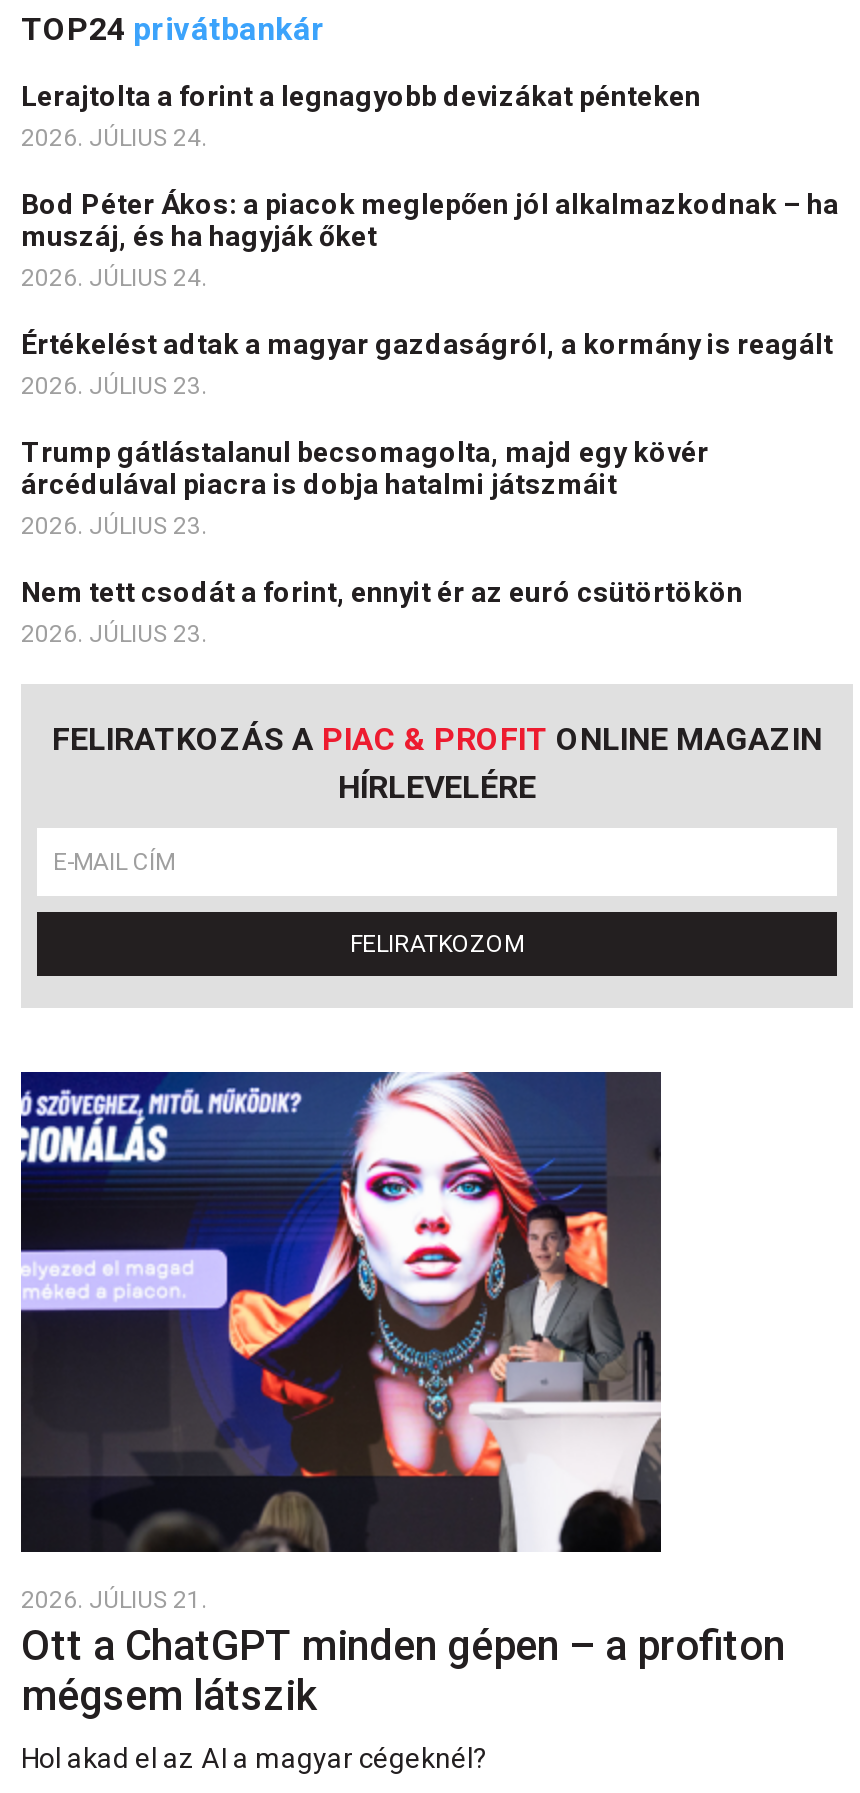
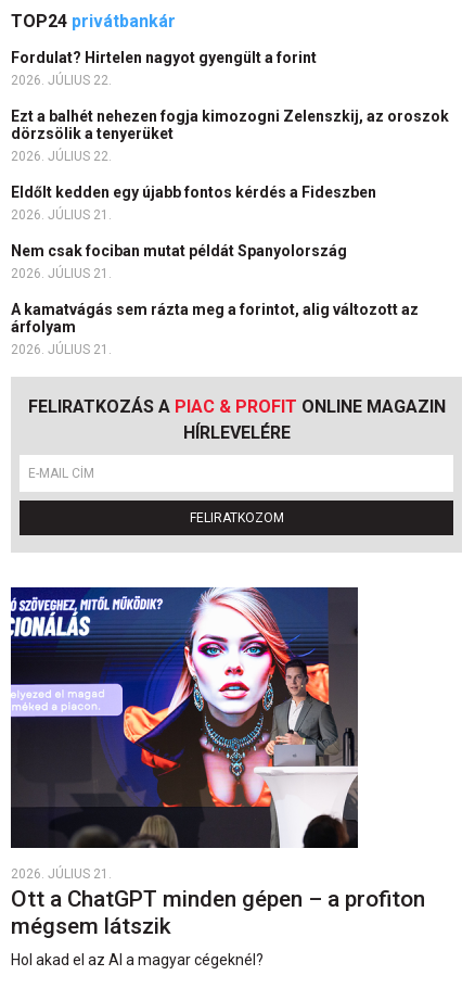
[21,80,707,152] Lerajtolta a forint a legnagyobb devizákat pénteken | 2026. JÚLIUS 24. -> [11,49,320,88] Fordulat? Hirtelen nagyot gyengült a forint | 2026. JÚLIUS 22.
[21,188,839,292] Bod Péter Ákos: a piacok meglepően jól alkalmazkodnak – ha | muszáj, és ha hagyják őket | 2026. JÚLIUS 24. -> [11,107,449,164] Ezt a balhét nehezen fogja kimozogni Zelenszkij, az oroszok | dörzsölik a tenyerüket | 2026. JÚLIUS 22.
[21,328,839,400] Értékelést adtak a magyar gazdaságról, a kormány is reagált | 2026. JÚLIUS 23. -> [11,183,383,222] Eldőlt kedden egy újabb fontos kérdés a Fideszben | 2026. JÚLIUS 21.
[21,436,709,540] Trump gátlástalanul becsomagolta, majd egy kövér | árcédulával piacra is dobja hatalmi játszmáit | 2026. JÚLIUS 23. -> [11,242,350,281] Nem csak fociban mutat példát Spanyolország | 2026. JÚLIUS 21.
[21,576,749,648] Nem tett csodát a forint, ennyit ér az euró csütörtökön | 2026. JÚLIUS 23. -> [11,301,419,357] A kamatvágás sem rázta meg a forintot, alig változott az | árfolyam | 2026. JÚLIUS 21.

